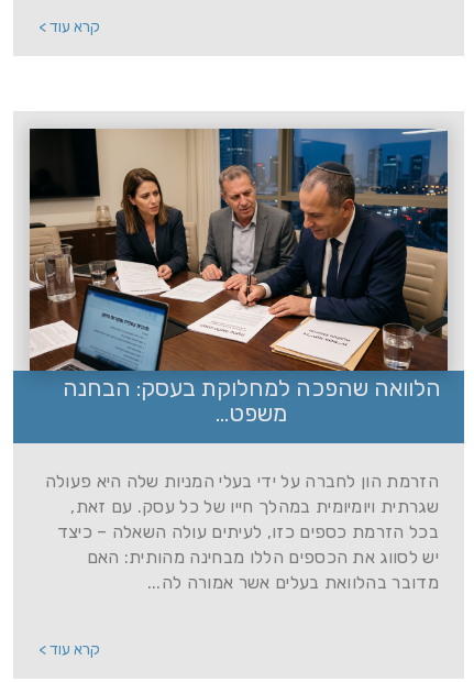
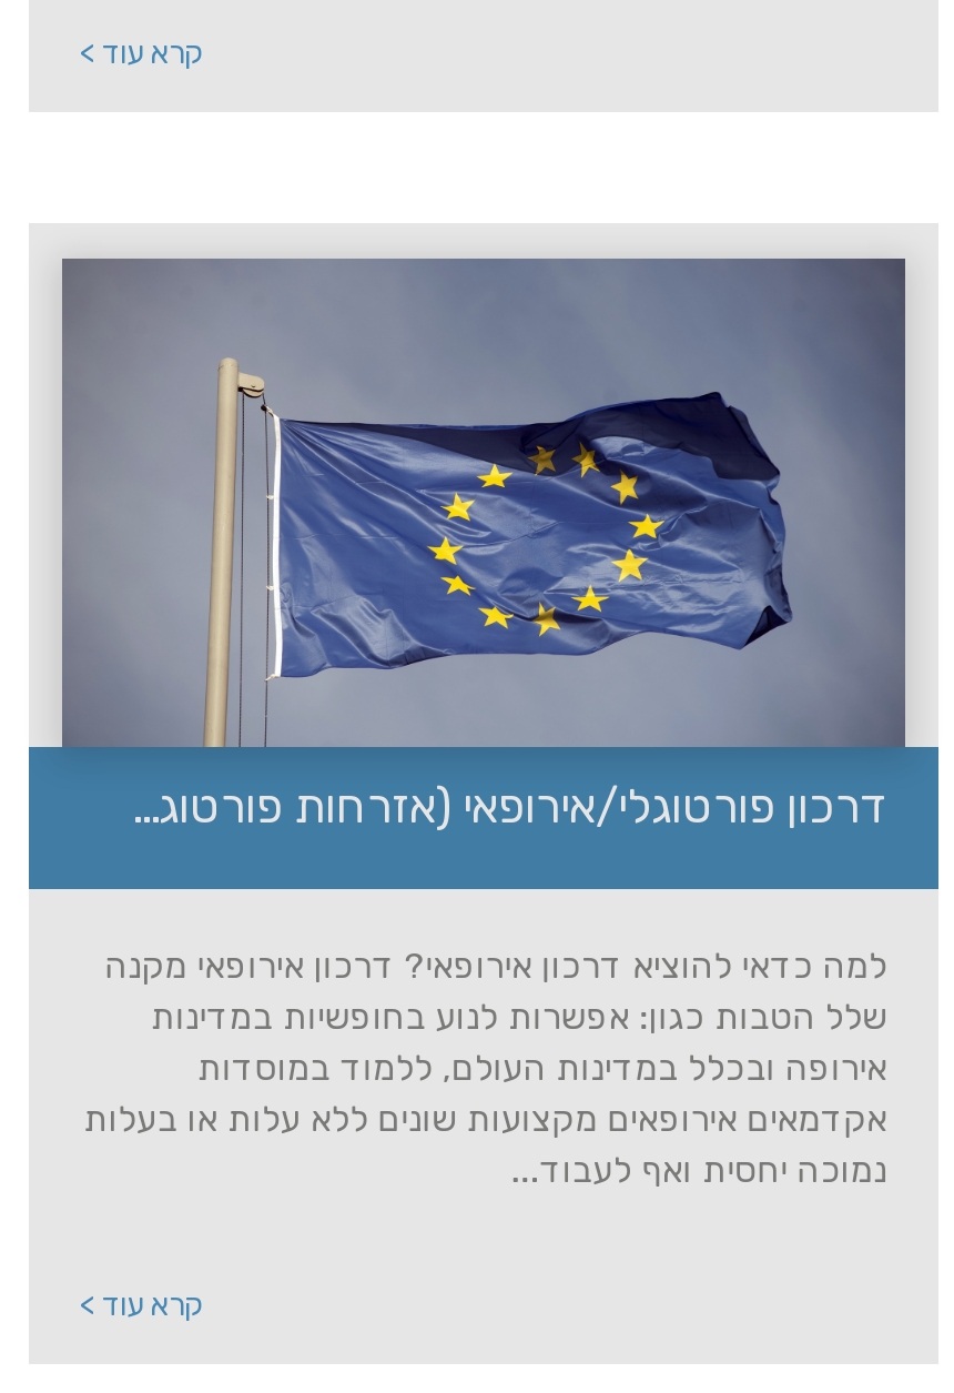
[29,129,448,427] [image] | הלוואה שהפכה למחלוקת בעסק: הבחנה | משפט... -> [60,259,905,832] [image] | דרכון פורטוגלי/אירופאי (אזרחות פורטוג...
[45,471,439,593] הזרמת הון לחברה על ידי בעלי המניות שלה היא פעולה | שגרתית ויומיומית במהלך חייו של כל עסק. עם זאת, | בכל הזרמת כספים כזו, לעיתים עולה השאלה – כיצד | יש לסווג את הכספים הללו מבחינה מהותית: האם | מדובר בהלוואת בעלים אשר אמורה לה... -> [83,945,887,1191] למה כדאי להוציא דרכון אירופאי? דרכון אירופאי מקנה | שלל הטבות כגון: אפשרות לנוע בחופשיות במדינות | אירופה ובכלל במדינות העולם, ללמוד במוסדות | אקדמאים אירופאים מקצועות שונים ללא עלות או בעלות | נמוכה יחסית ואף לעבוד...

